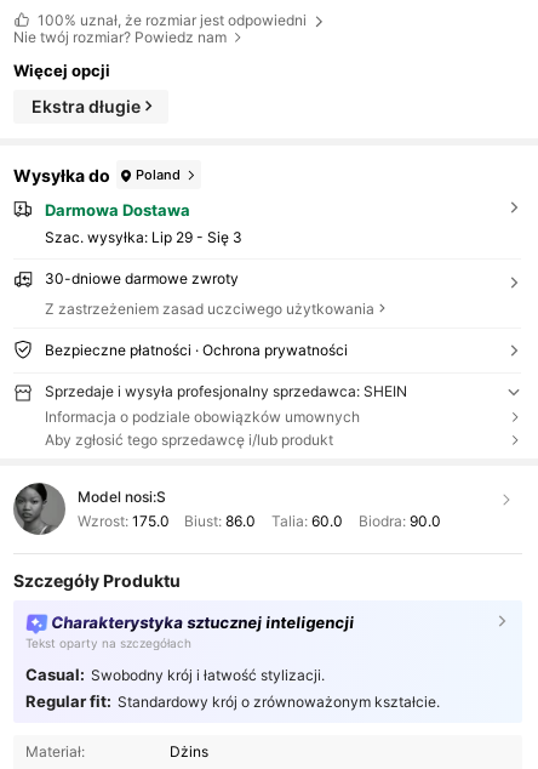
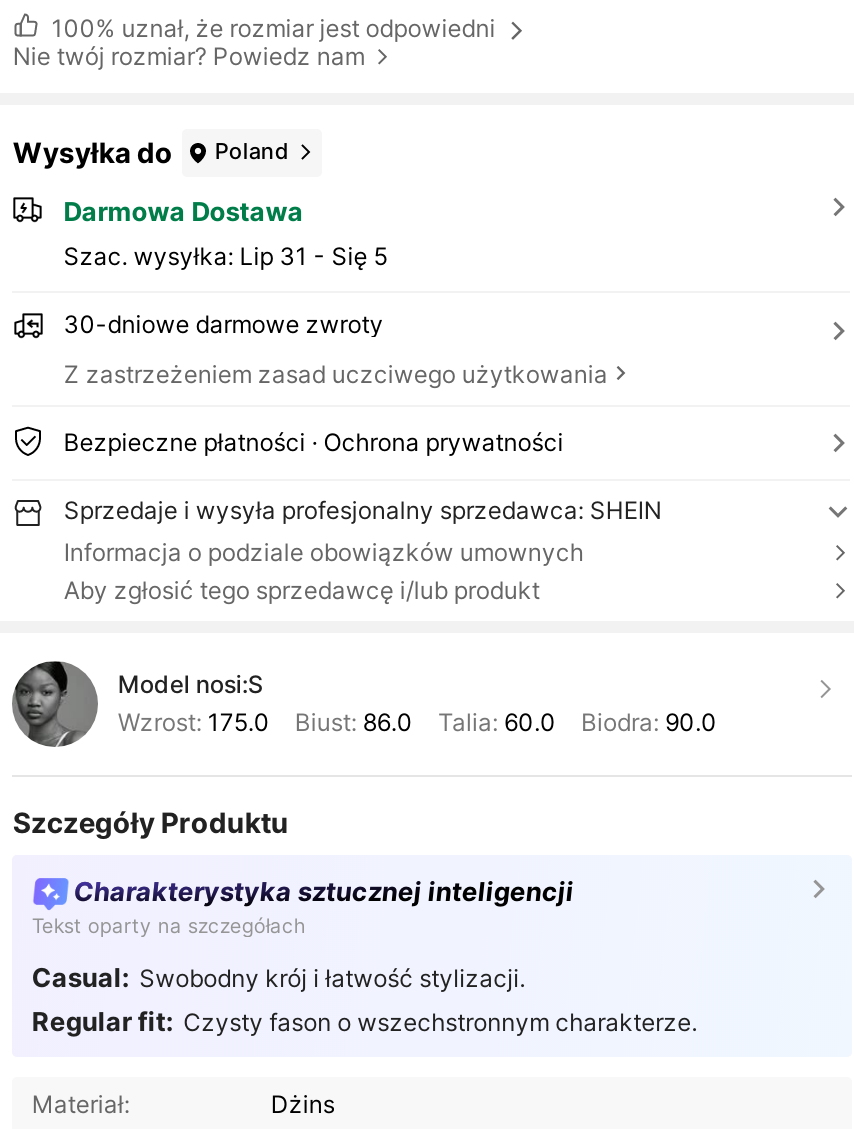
[14,60,141,116] Więcej opcji | Ekstra długie -> none
[44,228,242,246] Szac. wysyłka: Lip 29 - Się 3 -> [63,240,387,270] Szac. wysyłka: Lip 31 - Się 5
[25,691,439,711] Regular fit: Standardowy krój o zrównoważonym kształcie. -> [32,1004,697,1036] Regular fit: Czysty fason o wszechstronnym charakterze.

